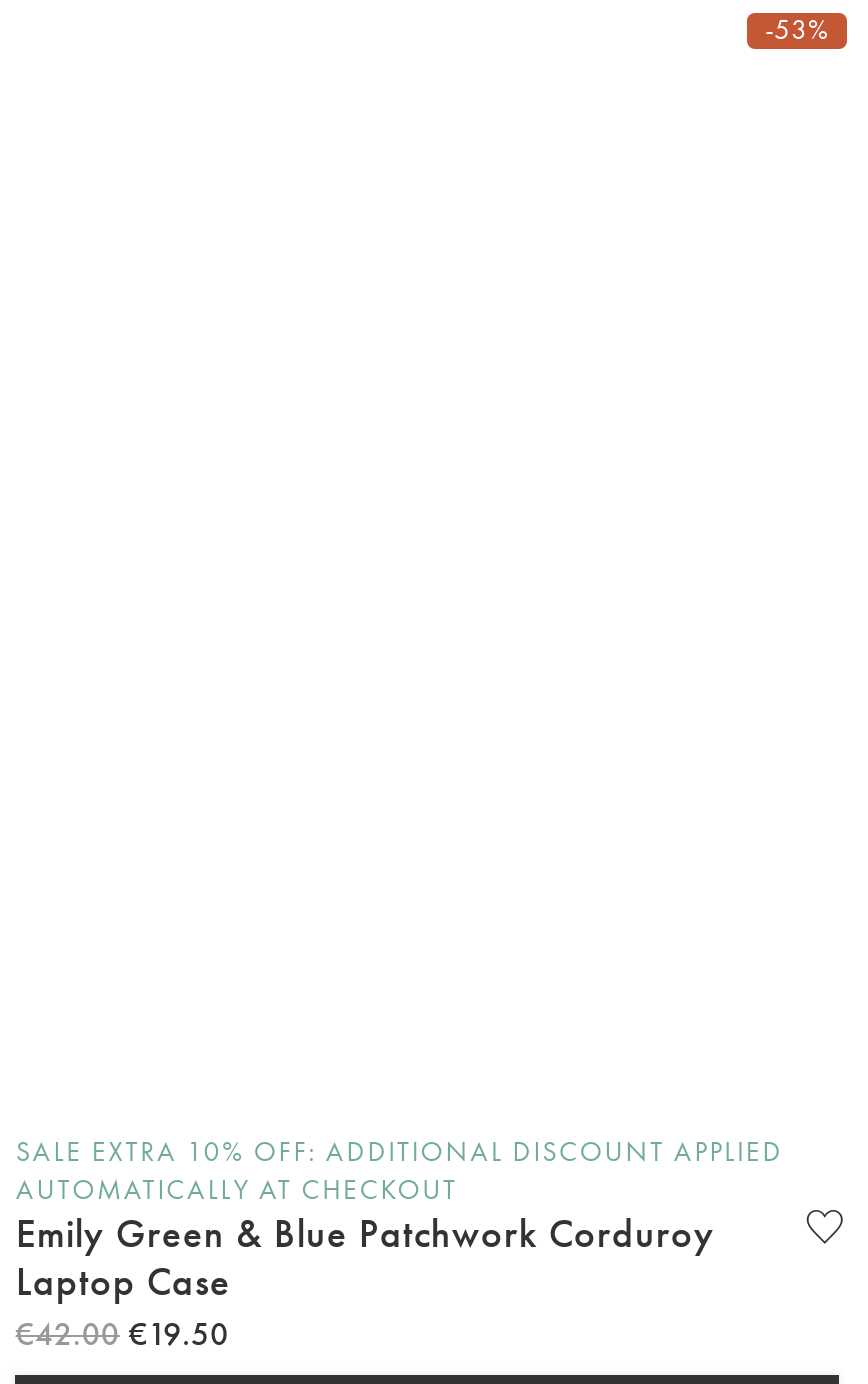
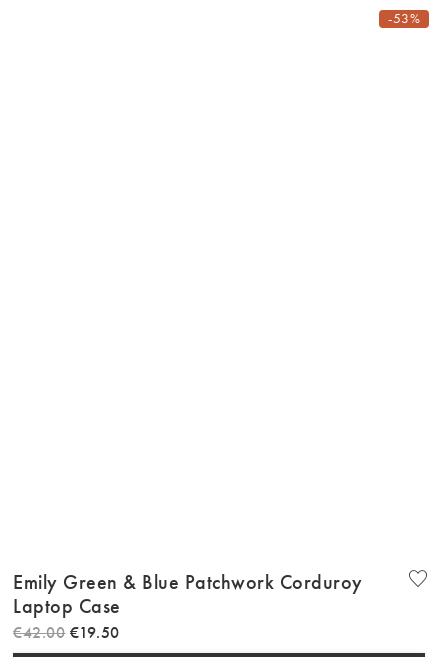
[16,1132,783,1206] SALE EXTRA 10% OFF: ADDITIONAL DISCOUNT APPLIED | AUTOMATICALLY AT CHECKOUT -> none

